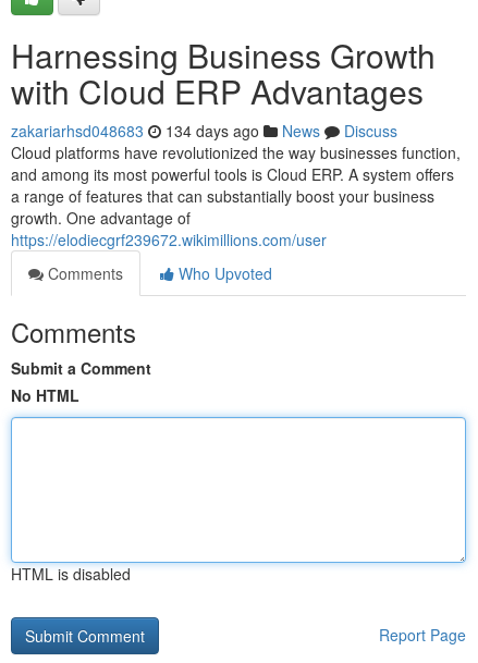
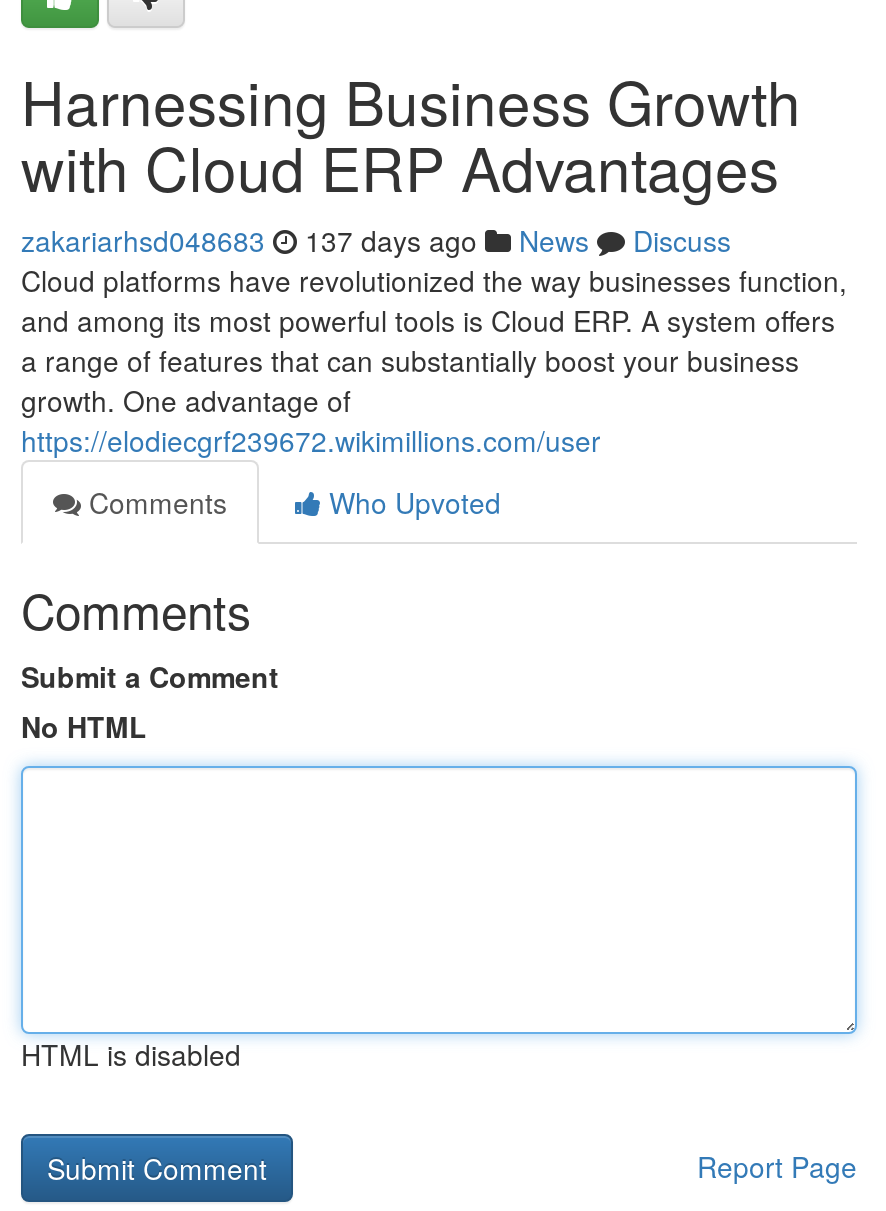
[11,120,397,142] zakariarhsd048683 134 days ago News Discuss -> [21,220,731,260] zakariarhsd048683 137 days ago News Discuss

